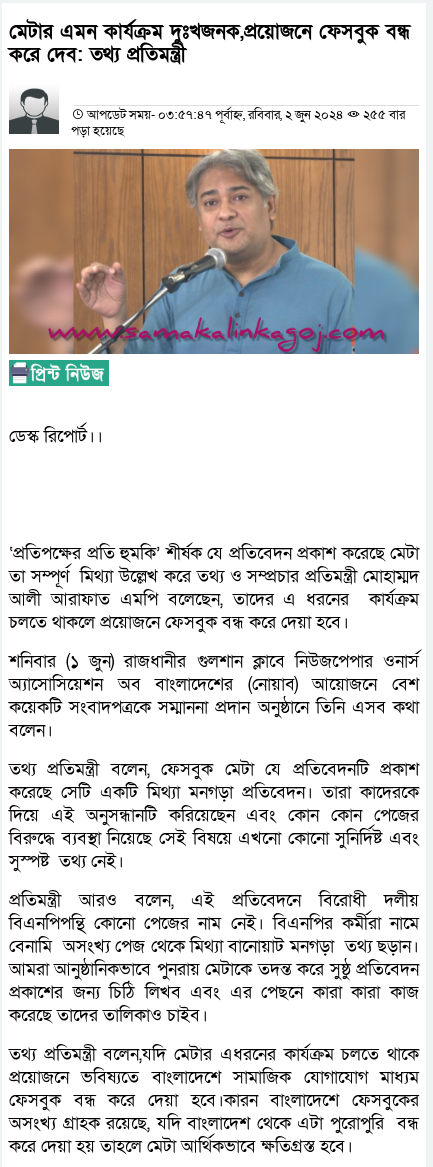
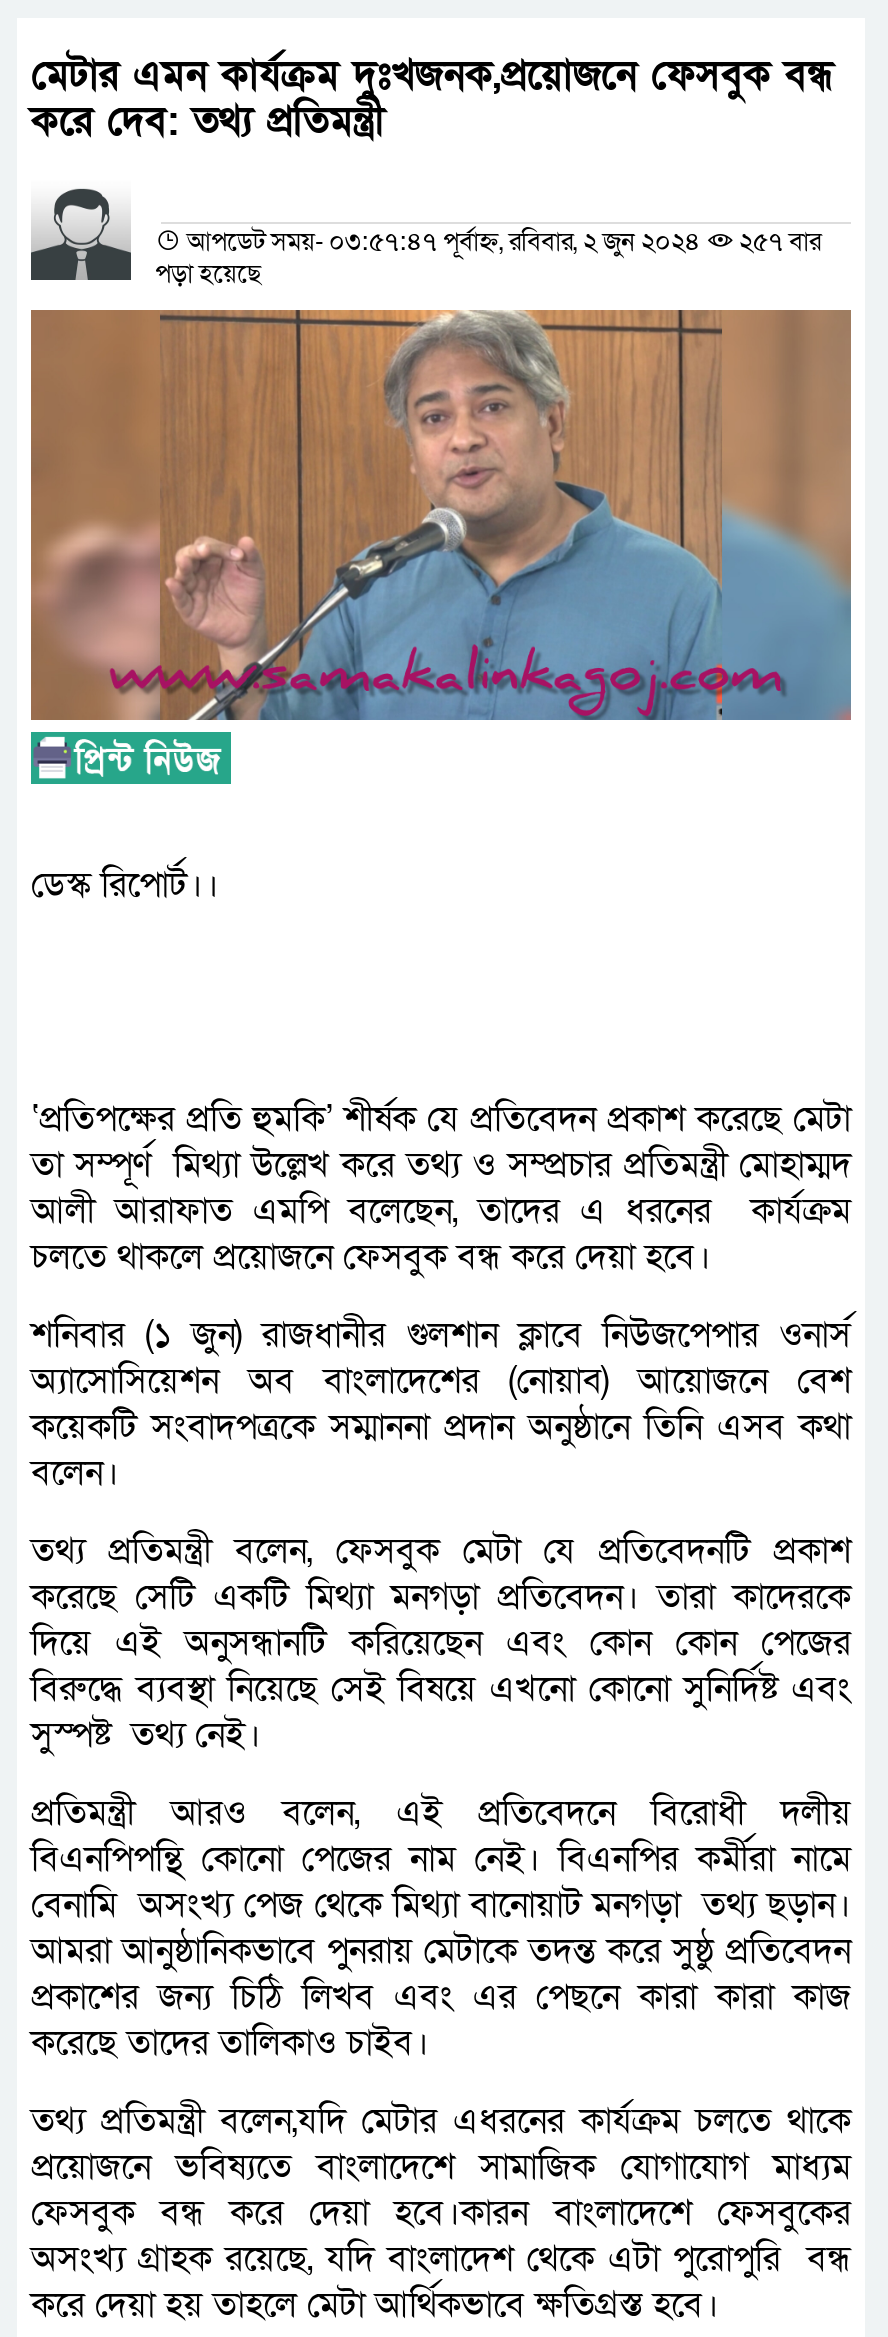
[84,106,405,124] আপডেট সময়- ০৩:৫৭:৪৭ পূর্বাহ্ন, রবিবার, ২ জুন ২০২৪ ২৫৫ বার -> [181,224,821,260] আপডেট সময়- ০৩:৫৭:৪৭ পূর্বাহ্ন, রবিবার, ২ জুন ২০২৪ ২৫৭ বার

